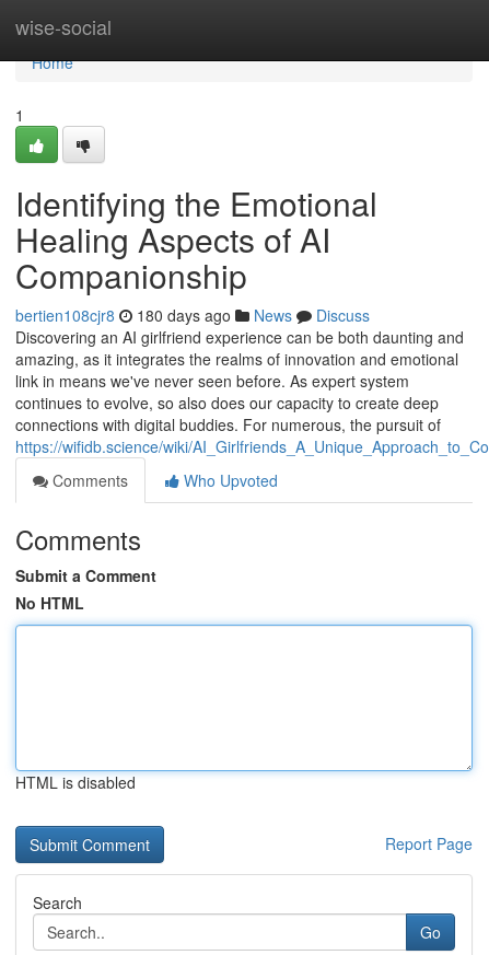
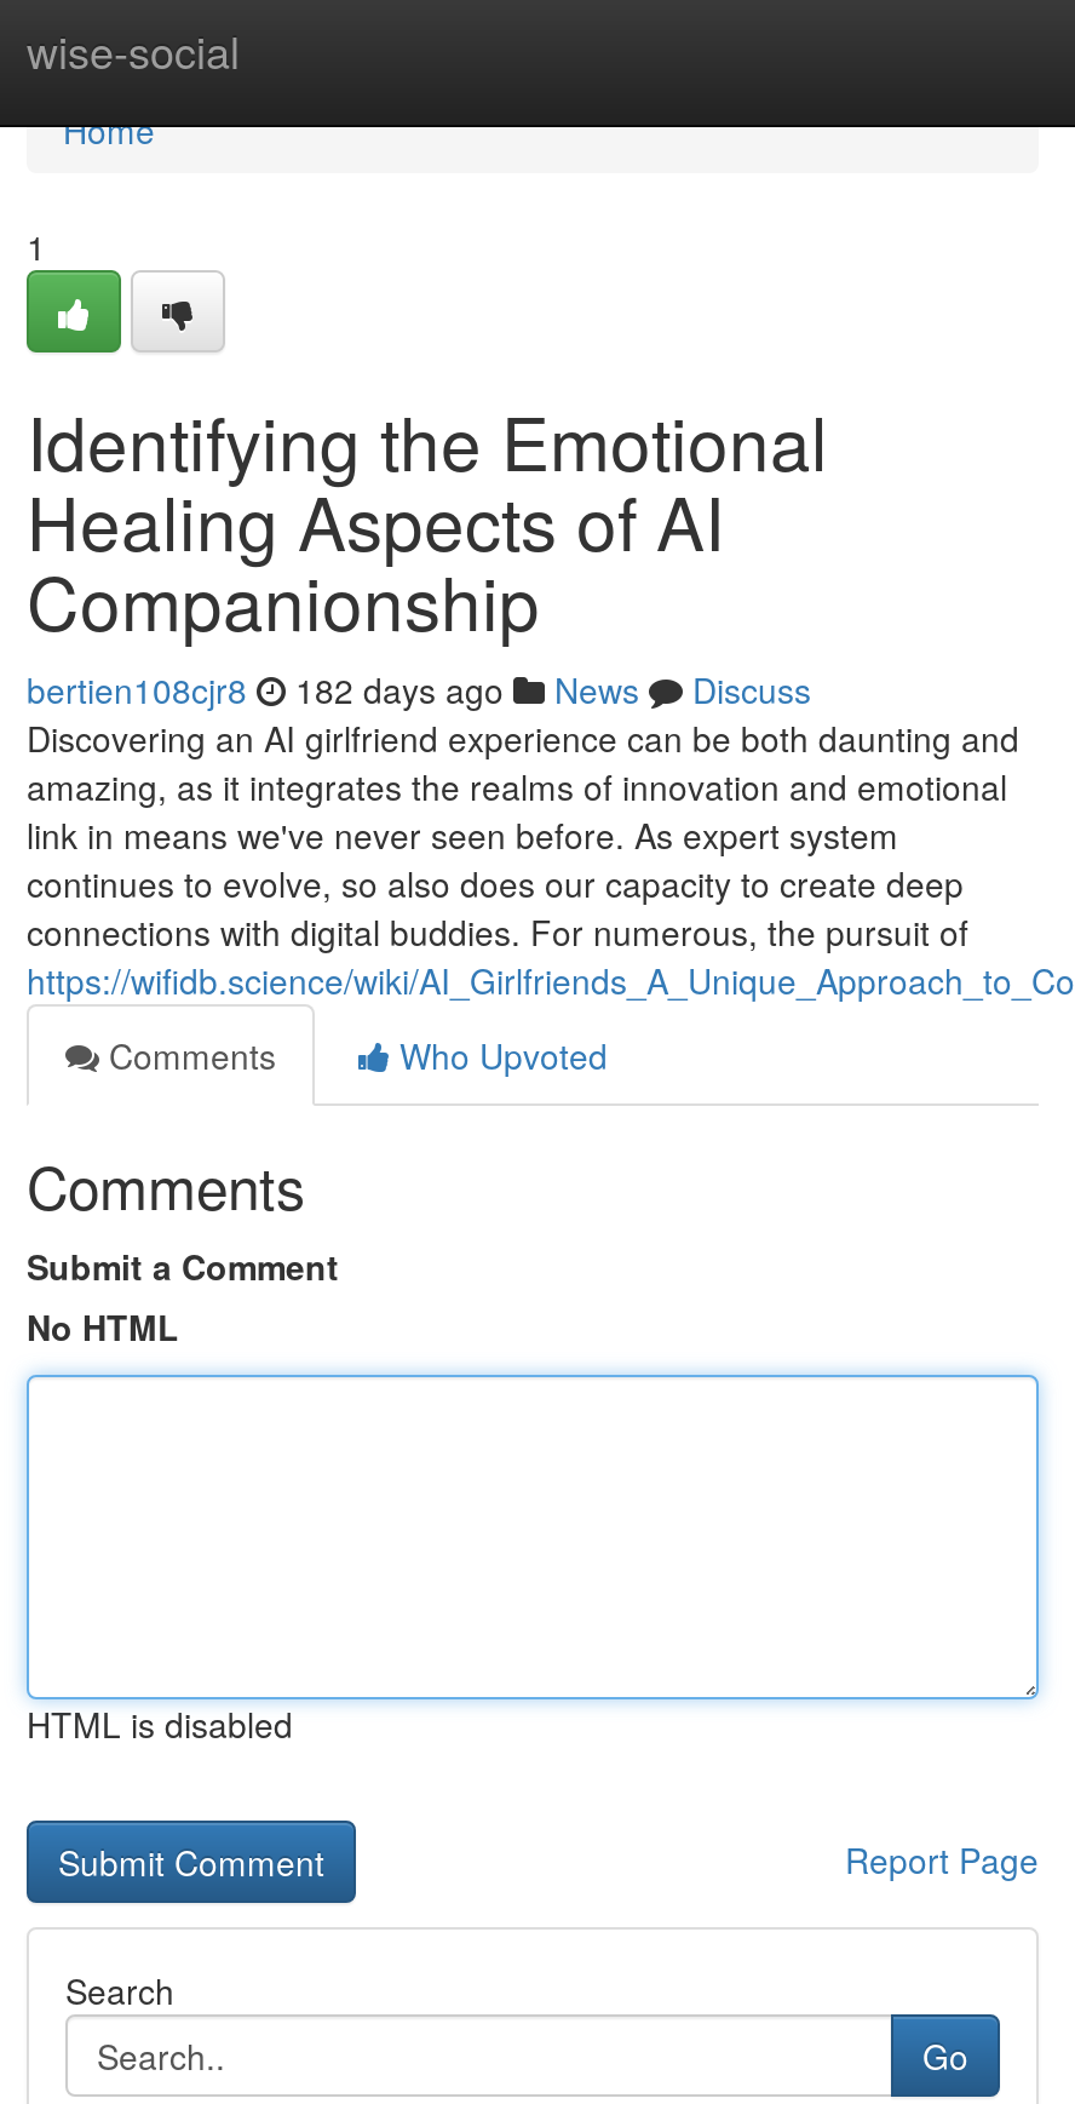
[15,304,370,326] bertien108cjr8 180 days ago News Discuss -> [27,665,811,713] bertien108cjr8 182 days ago News Discuss

